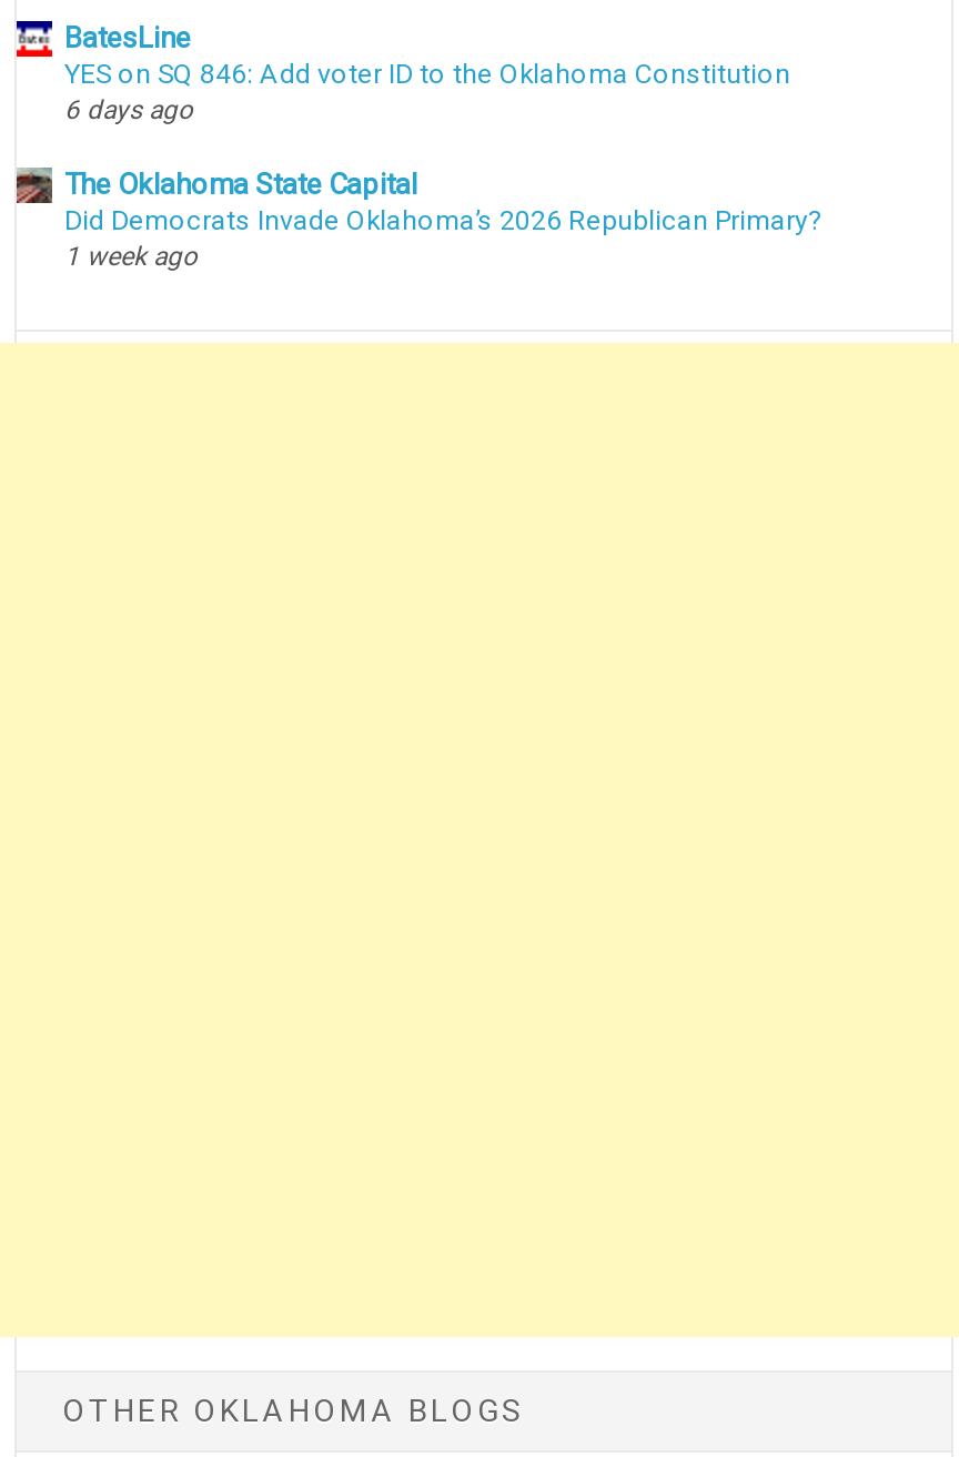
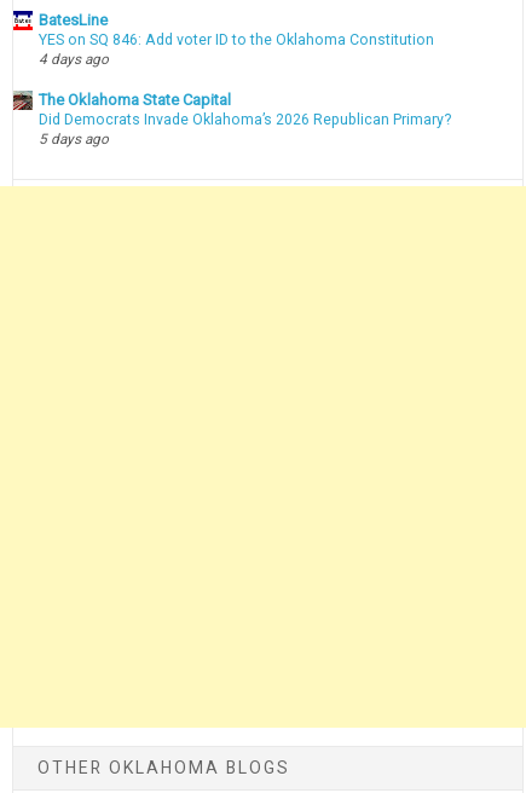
[64,94,193,125] 6 days ago -> [39,51,109,67] 4 days ago
[64,240,198,271] 1 week ago -> [39,130,109,147] 5 days ago

